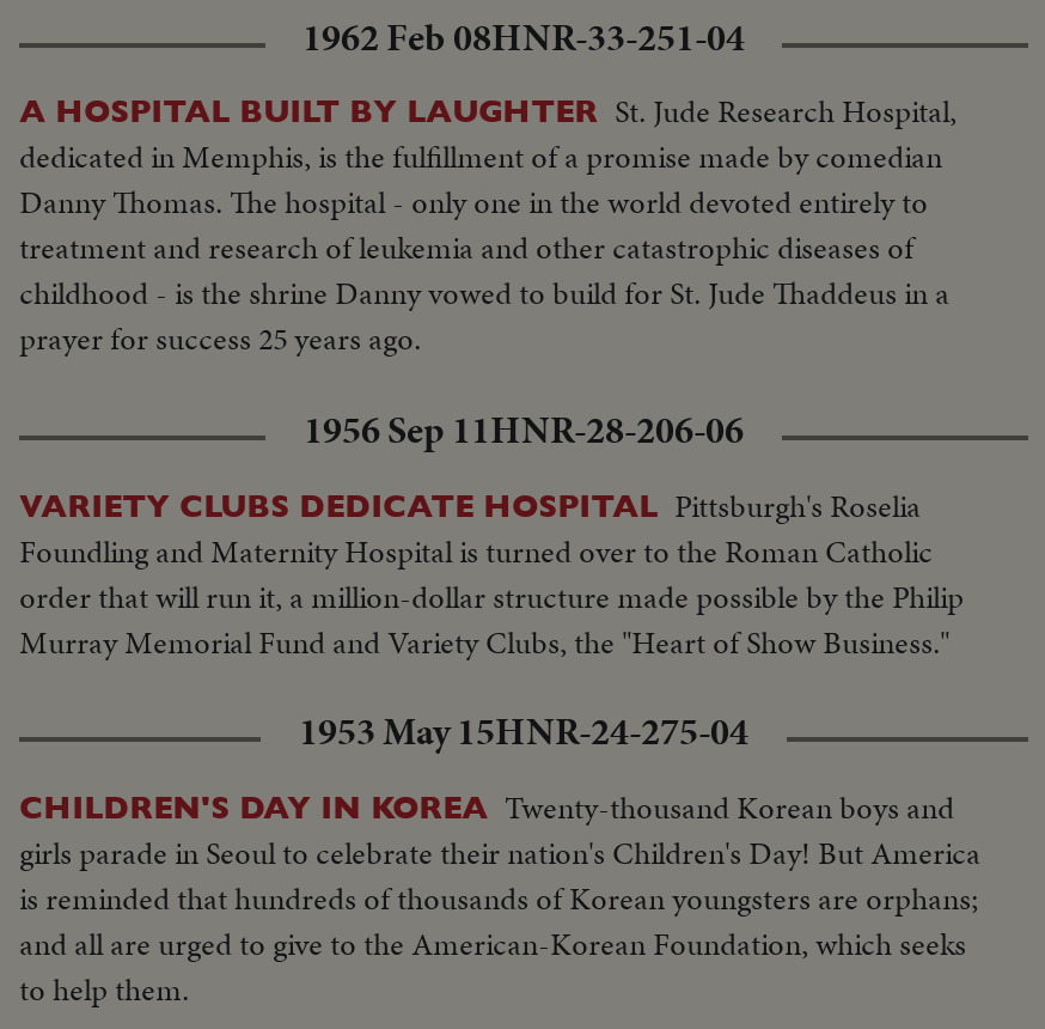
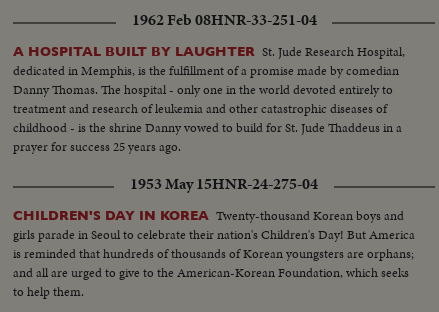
[19,404,964,665] 1956 Sep 11HNR-28-206-06 | VARIETY CLUBS DEDICATE HOSPITAL Pittsburgh's Roselia | Foundling and Maternity Hospital is turned over to the Roman Catholic | order that will run it, a million-dollar structure made possible by the Philip | Murray Memorial Fund and Variety Clubs, the "Heart of Show Business." -> none

